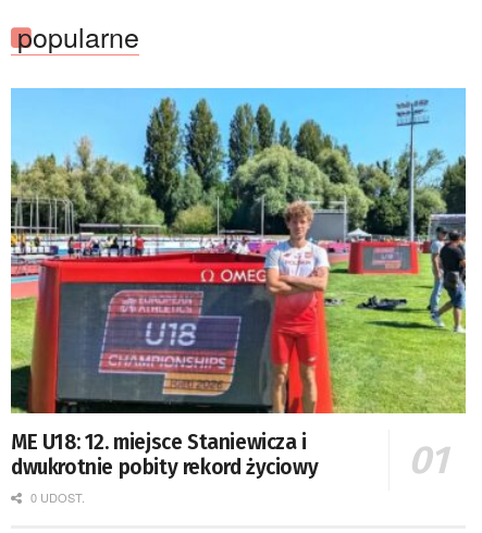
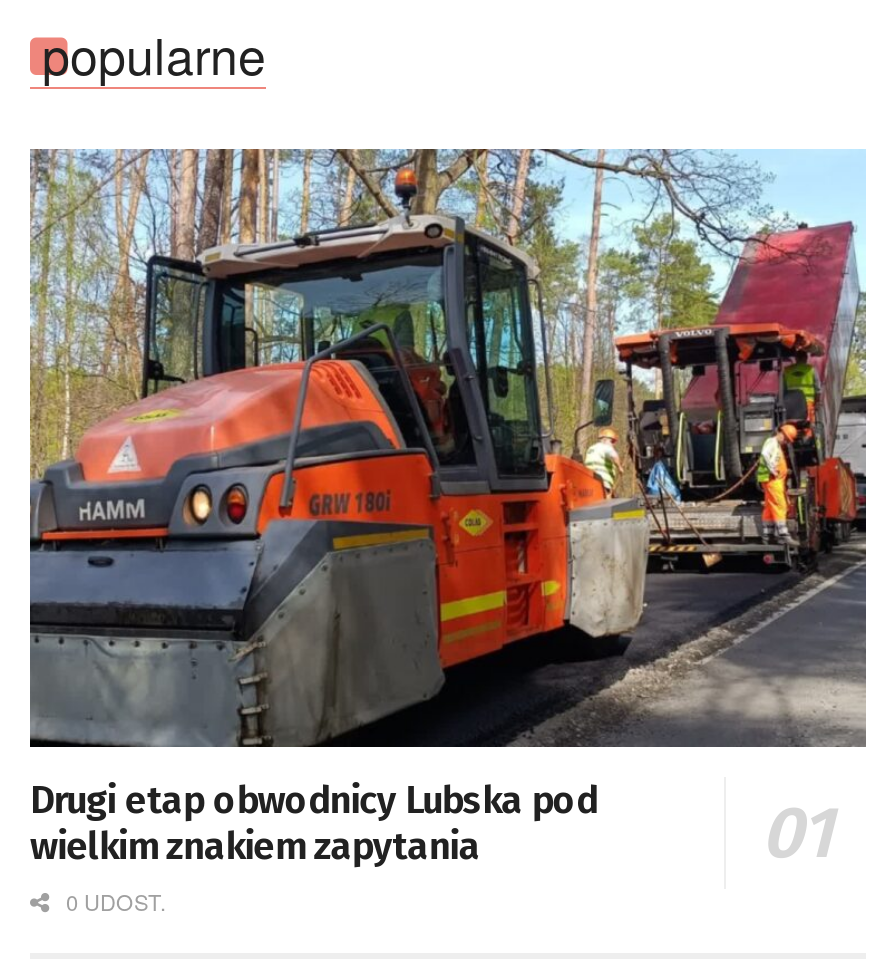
[10,87,467,479] [image] | ME U18: 12. miejsce Staniewicza i | dwukrotnie pobity rekord życiowy -> [28,147,868,869] [image] | Drugi etap obwodnicy Lubska pod | wielkim znakiem zapytania

